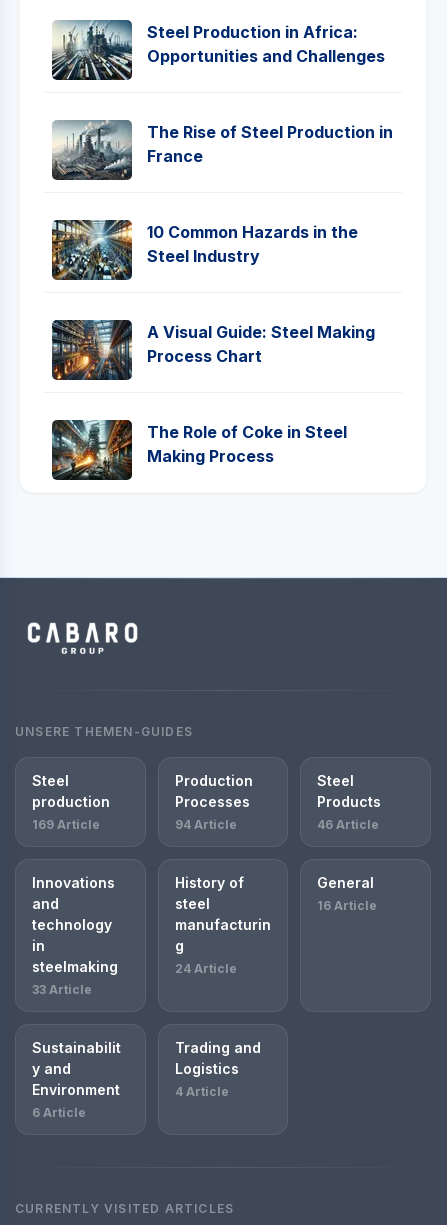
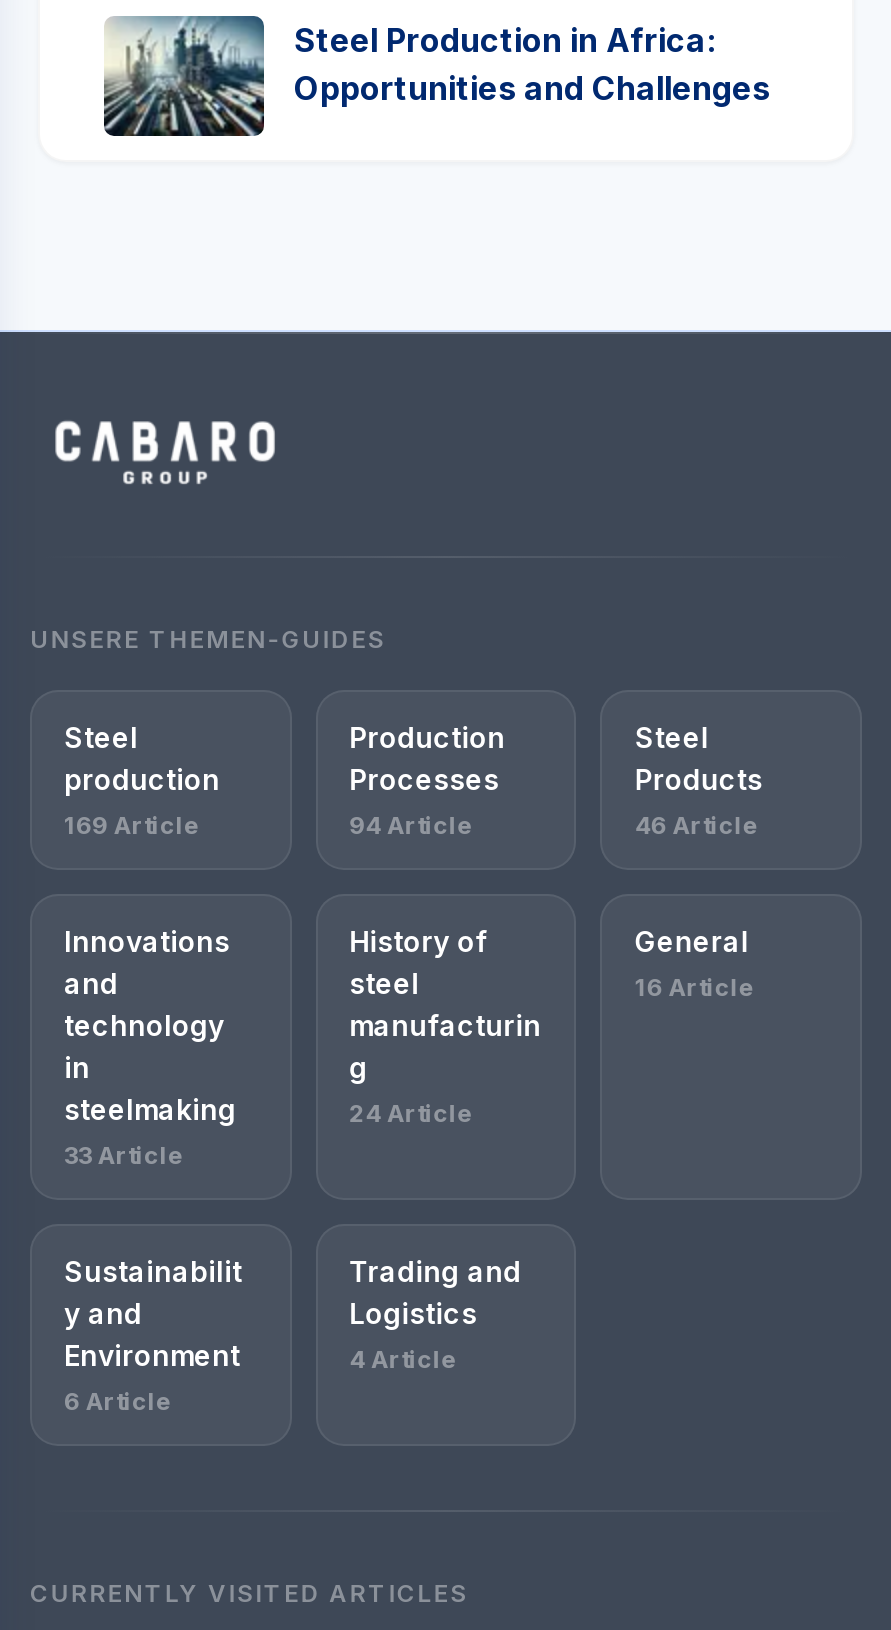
[51,119,393,181] [image] | The Rise of Steel Production in | France -> none
[51,219,358,281] [image] | 10 Common Hazards in the | Steel Industry -> none
[51,319,375,381] [image] | A Visual Guide: Steel Making | Process Chart -> none
[51,419,347,481] [image] | The Role of Coke in Steel | Making Process -> none

